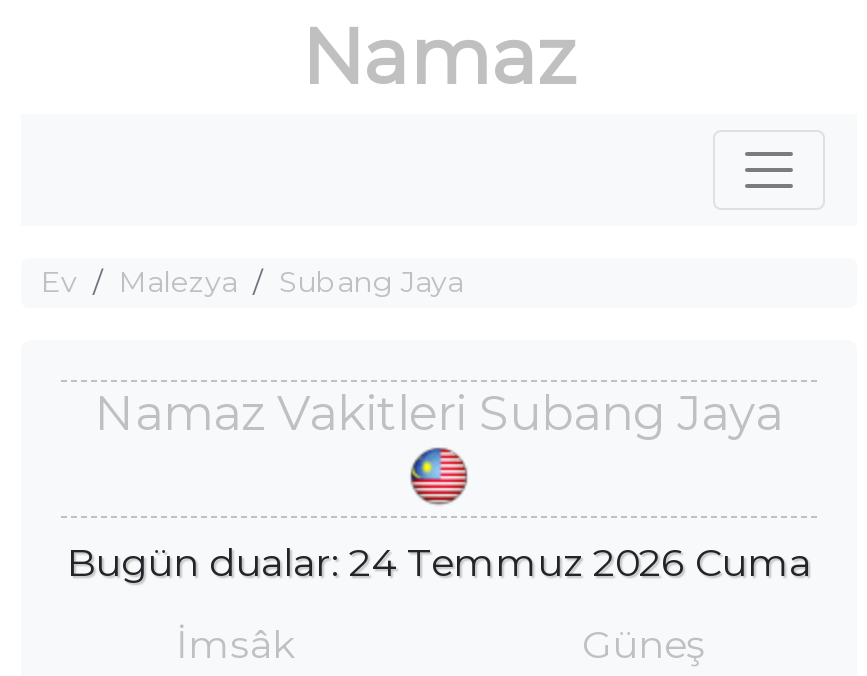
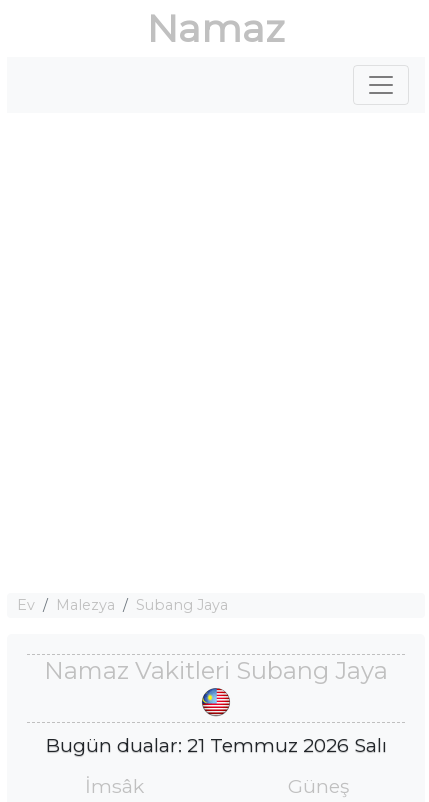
[67,538,811,586] Bugün dualar: 24 Temmuz 2026 Cuma -> [45,733,386,757] Bugün dualar: 21 Temmuz 2026 Salı

